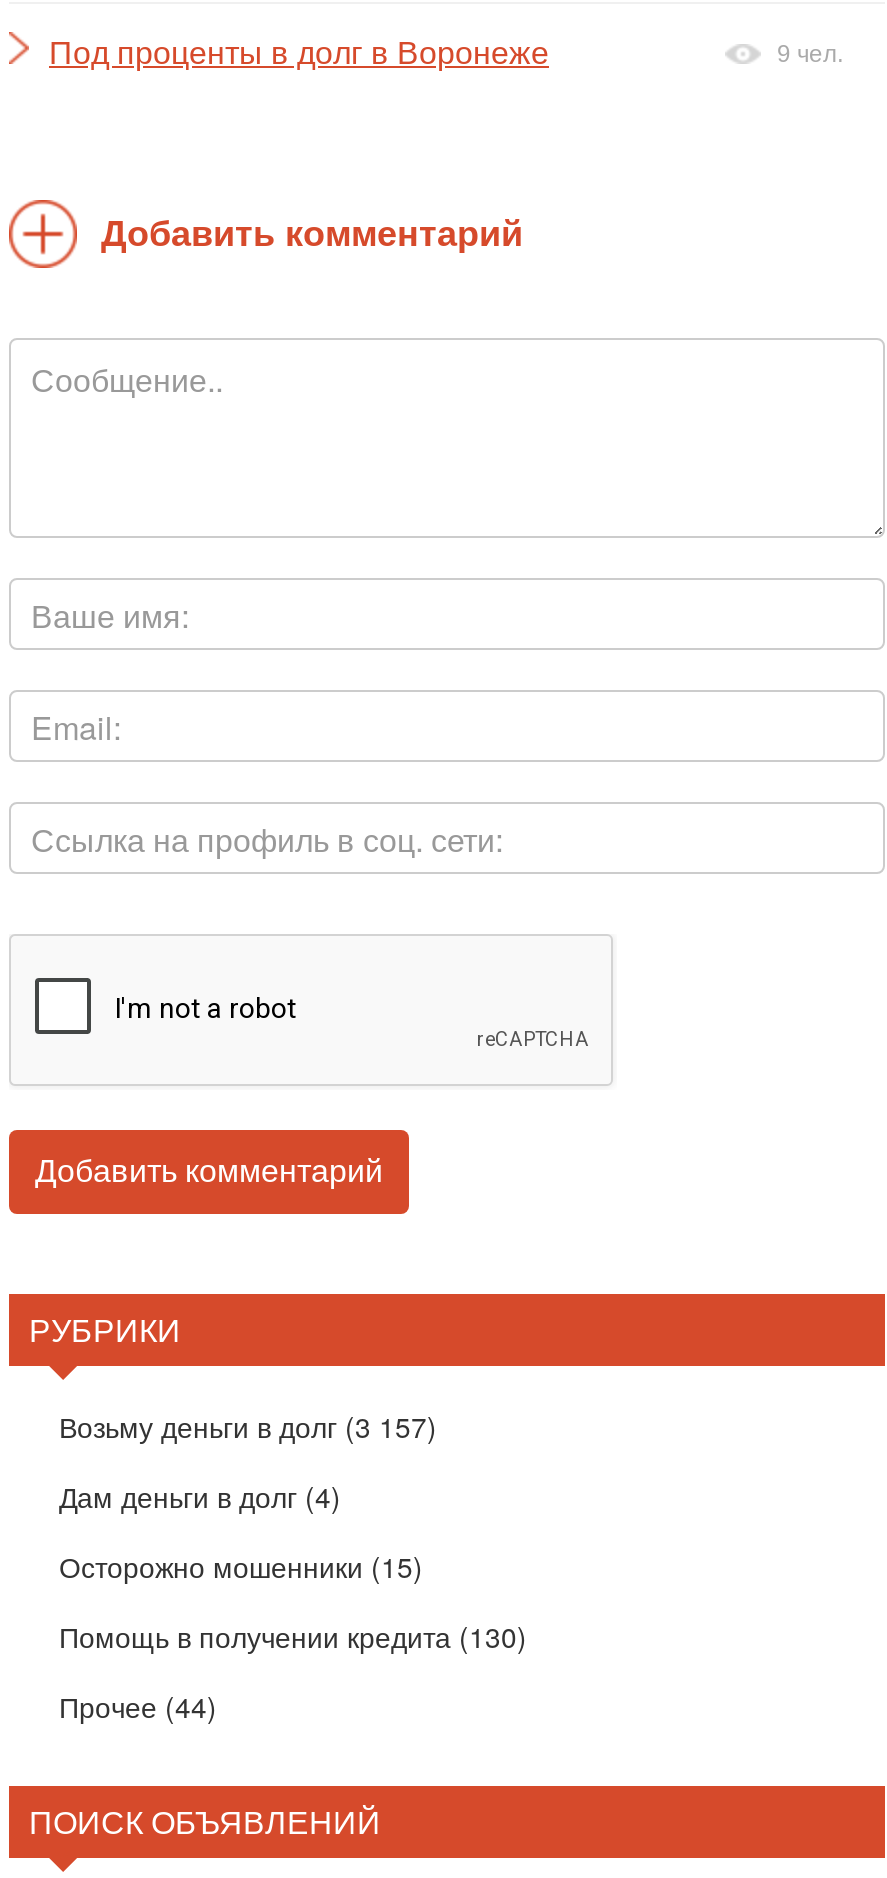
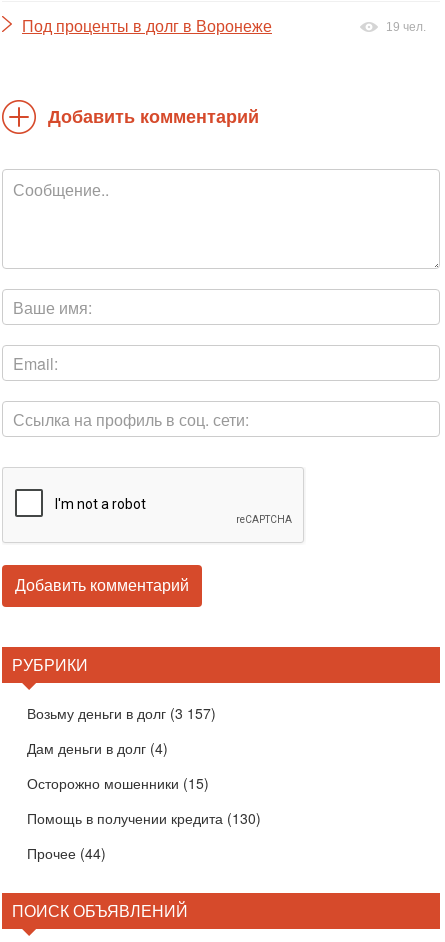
[777,40,843,68] 9 чел. -> [386,20,426,34] 19 чел.

